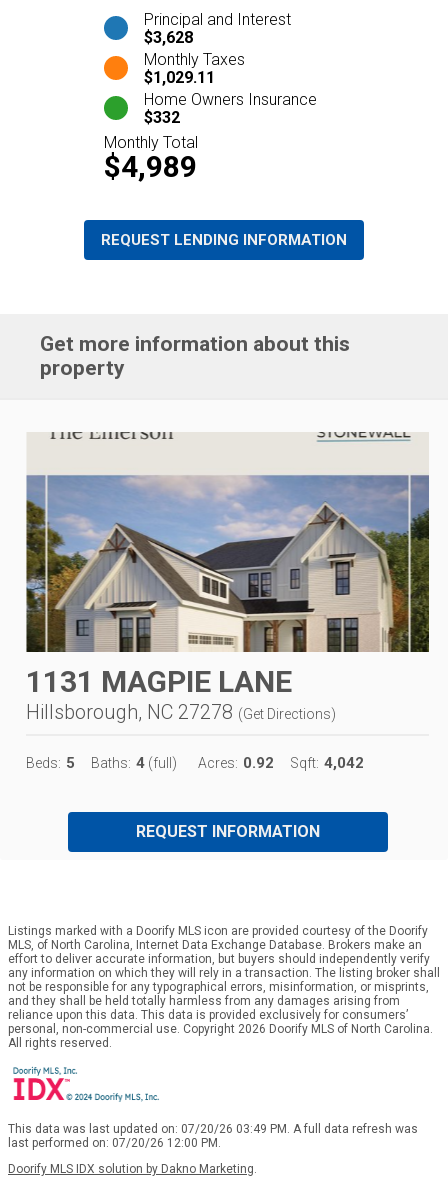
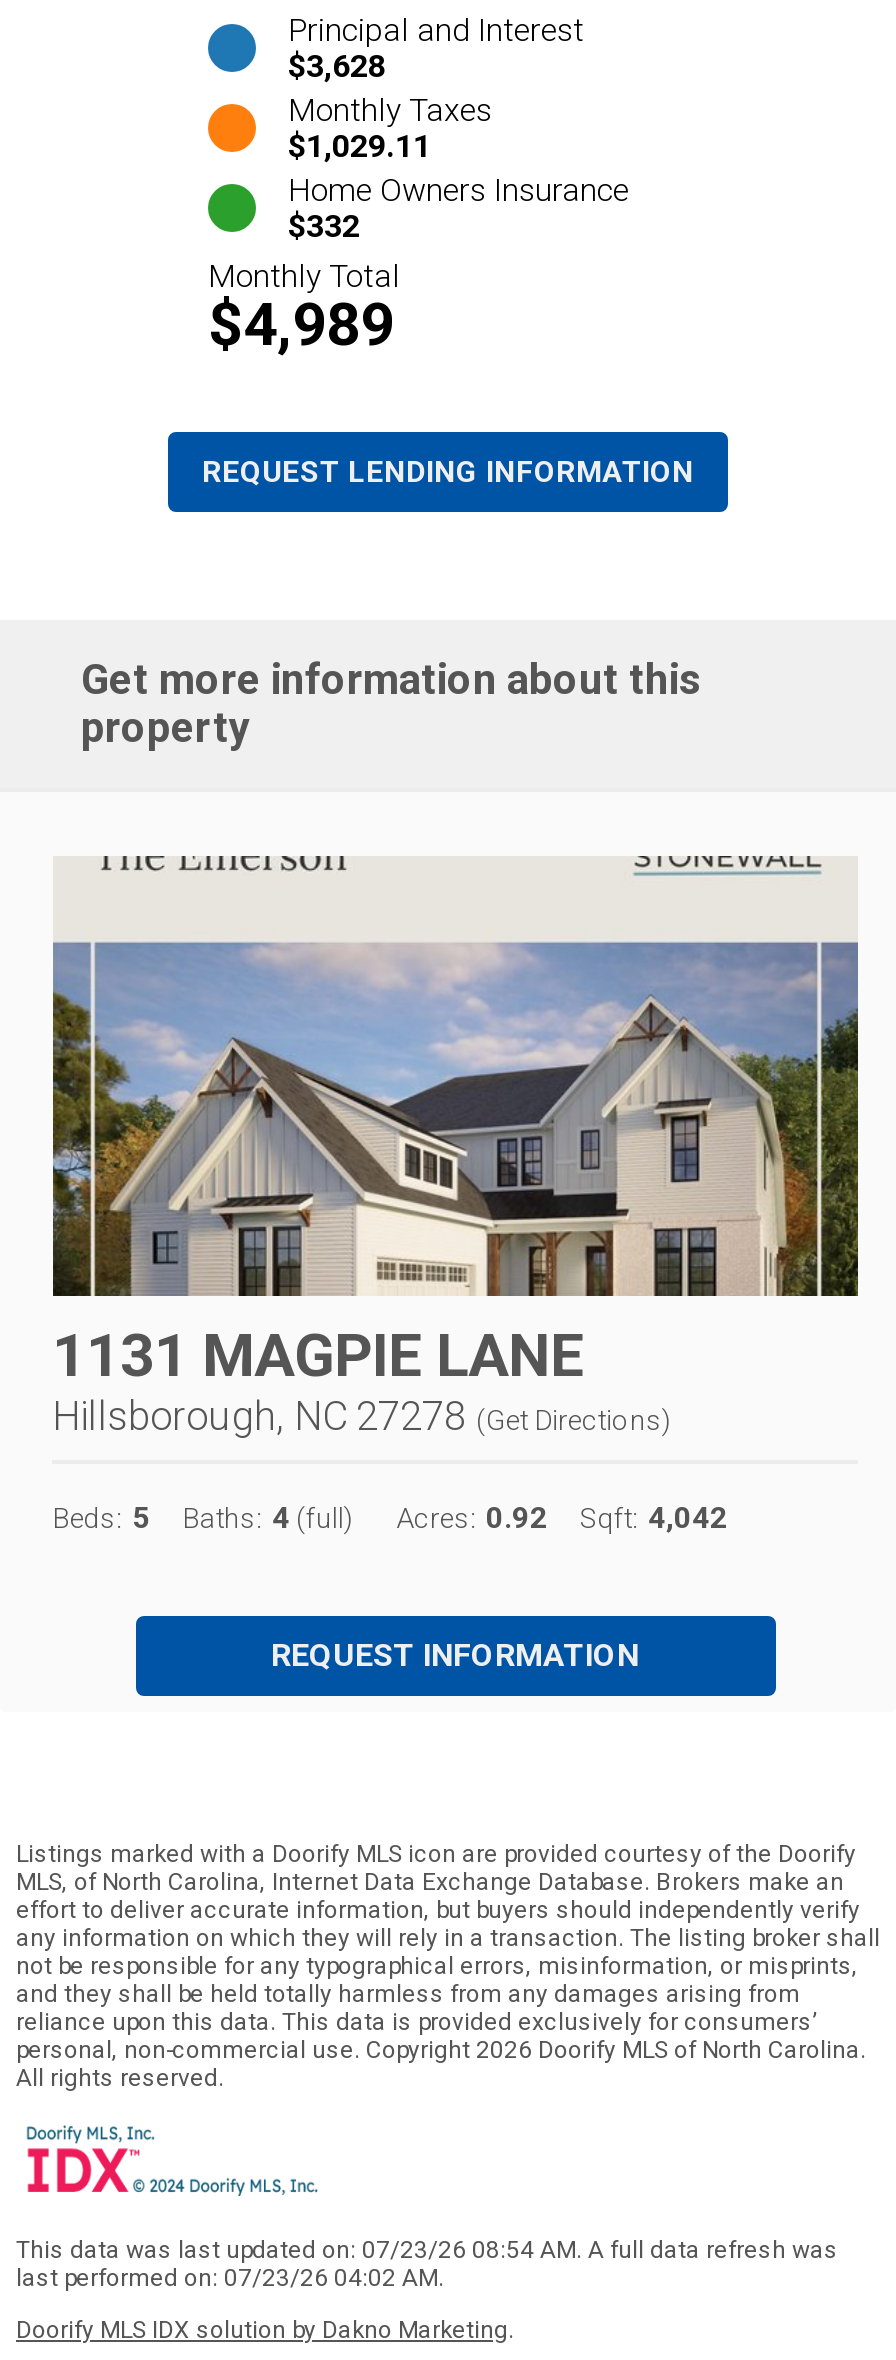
[8,1122,418,1136] This data was last updated on: 07/20/26 03:49 PM. A full data refresh was -> [16,2235,838,2263] This data was last updated on: 07/23/26 08:54 AM. A full data refresh was
[8,1136,221,1150] last performed on: 07/20/26 12:00 PM. -> [16,2263,444,2291] last performed on: 07/23/26 04:02 AM.

